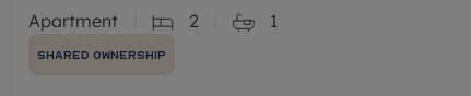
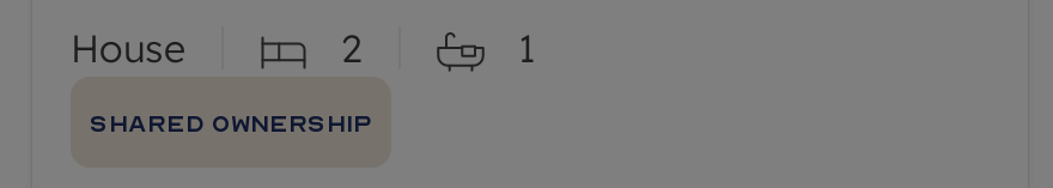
[28,10,118,32] Apartment -> [71,24,185,72] House

